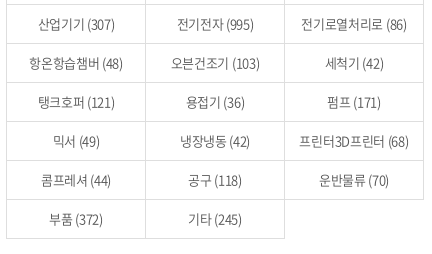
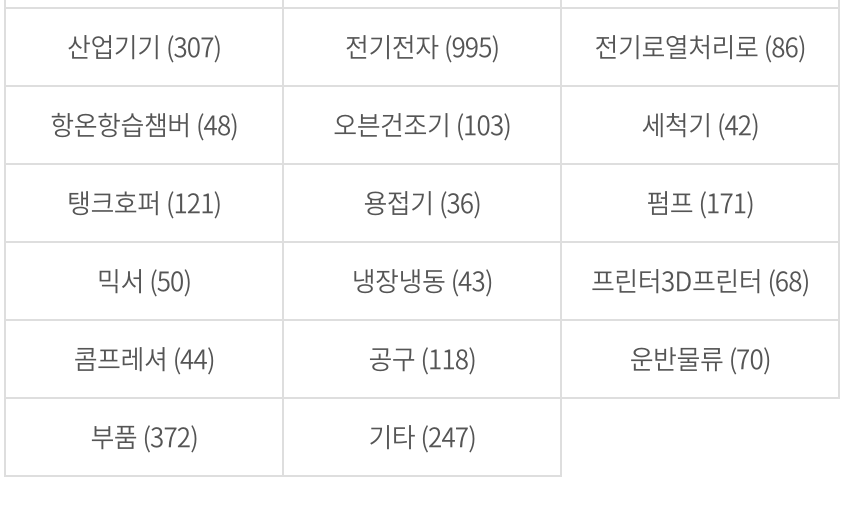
[52,131,99,150] 믹서 (49) -> [97,261,191,299] 믹서 (50)
[180,131,250,150] 냉장냉동 (42) -> [352,261,492,299] 냉장냉동 (43)
[188,209,242,228] 기타 (245) -> [368,417,476,455] 기타 (247)

